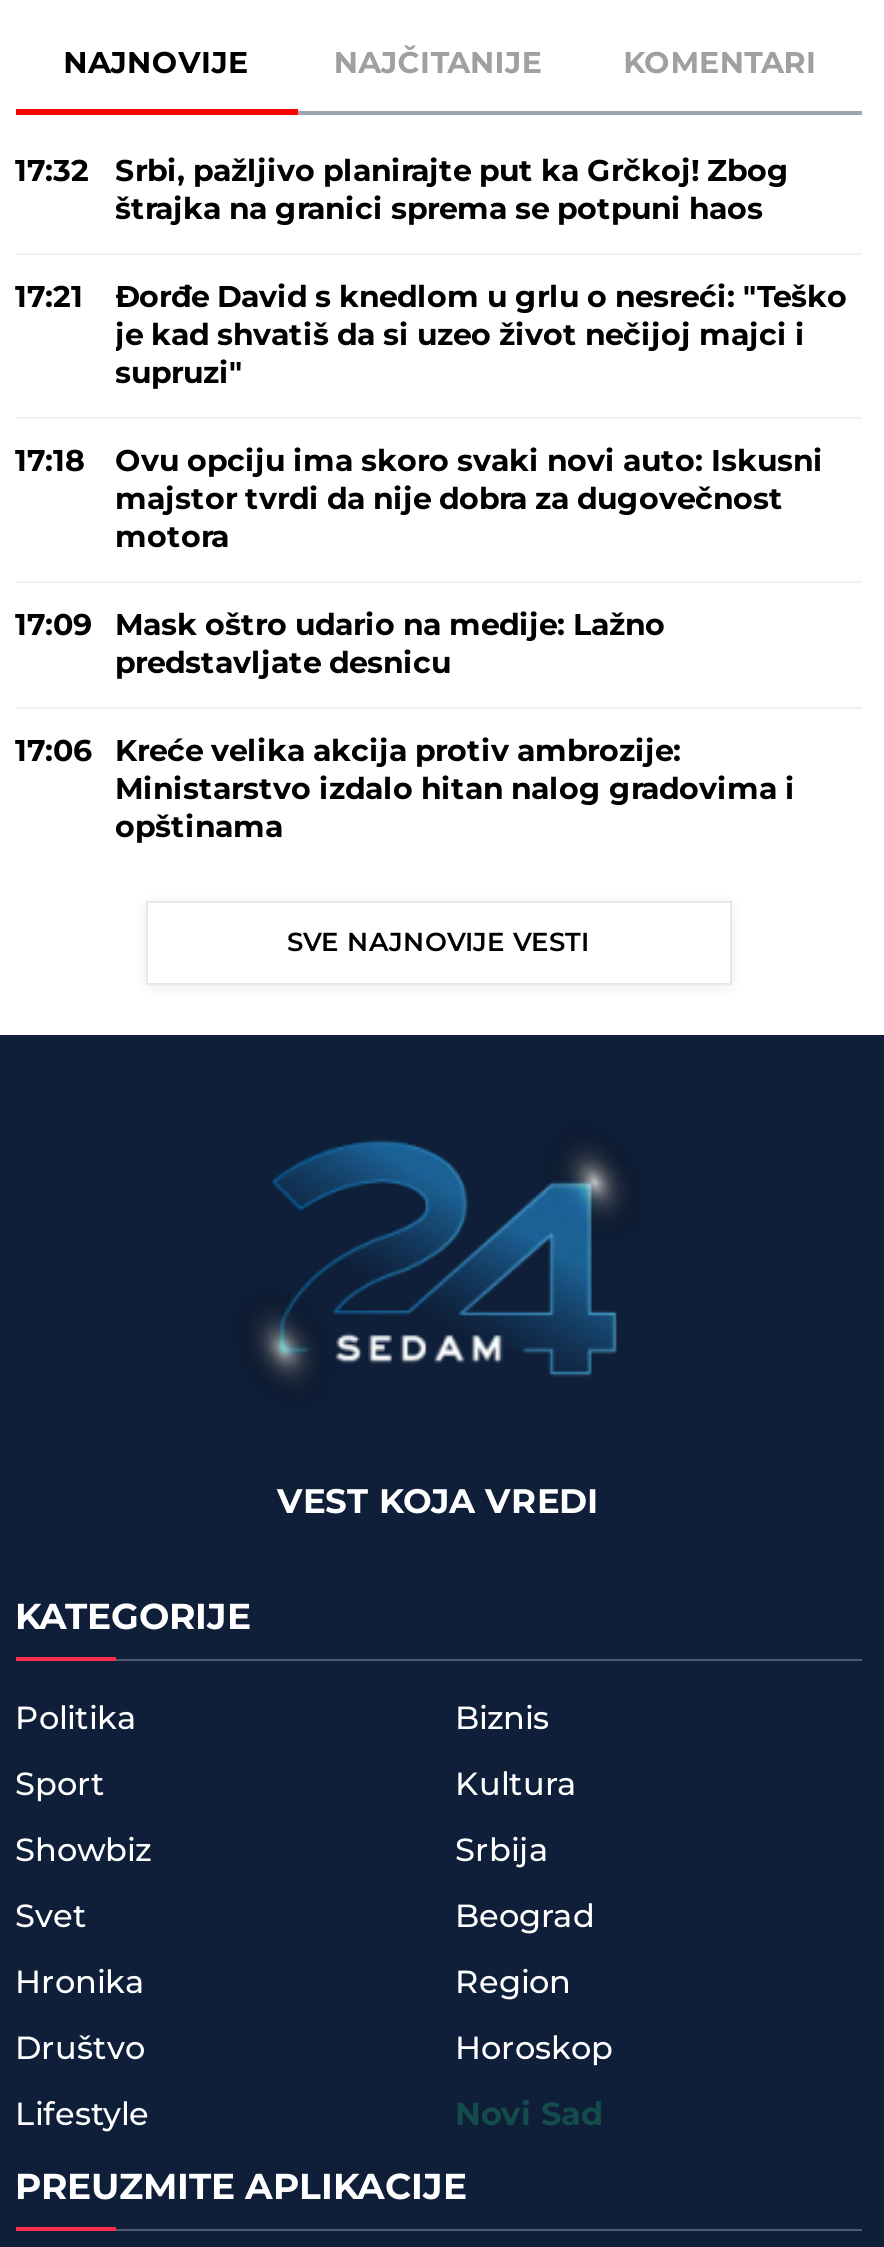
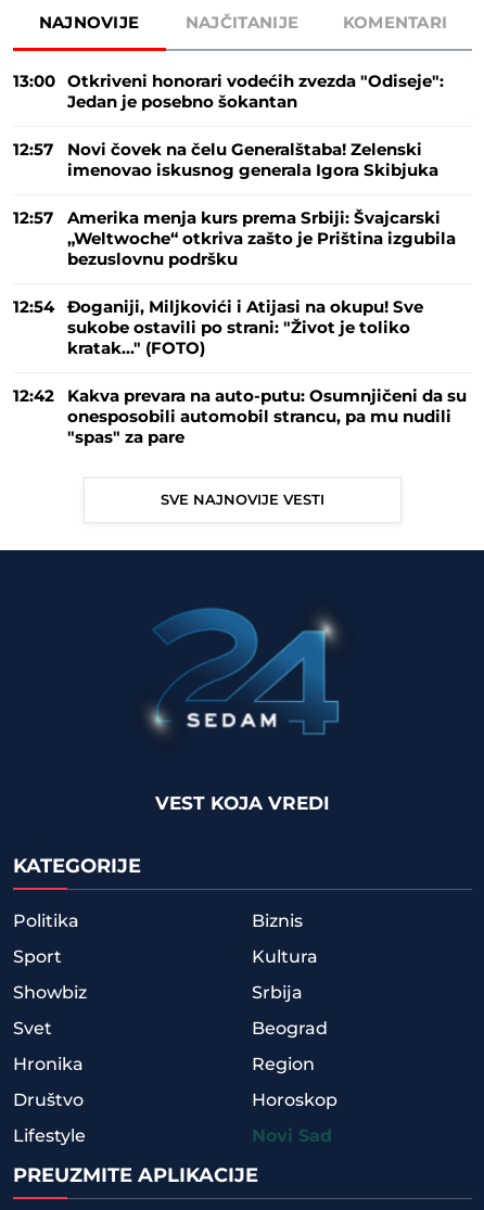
[15,149,89,195] 17:32 -> [12,70,55,95] 13:00
[115,149,789,233] Srbi, pažljivo planirajte put ka Grčkoj! Zbog | štrajka na granici sprema se potpuni haos -> [67,70,443,115] Otkriveni honorari vodećih zvezda "Odiseje": | Jedan je posebno šokantan
[15,275,83,321] 17:21 -> [12,138,53,163] 12:57
[115,275,847,397] Đorđe David s knedlom u grlu o nesreći: "Teško | je kad shvatiš da si uzeo život nečijoj majci i | supruzi" -> [67,138,438,184] Novi čovek na čelu Generalštaba! Zelenski | imenovao iskusnog generala Igora Skibjuka
[15,439,85,485] 17:18 -> [12,206,53,231] 12:57
[115,439,823,561] Ovu opciju ima skoro svaki novi auto: Iskusni | majstor tvrdi da nije dobra za dugovečnost | motora -> [67,206,455,273] Amerika menja kurs prema Srbiji: Švajcarski | „Weltwoche“ otkriva zašto je Priština izgubila | bezuslovnu podršku
[15,603,93,649] 17:09 -> [12,295,54,320] 12:54
[115,603,665,687] Mask oštro udario na medije: Lažno | predstavljate desnicu -> [67,295,423,362] Đoganiji, Miljkovići i Atijasi na okupu! Sve | sukobe ostavili po strani: "Život je toliko | kratak..." (FOTO)
[15,729,93,775] 17:06 -> [12,384,54,409] 12:42
[115,729,795,851] Kreće velika akcija protiv ambrozije: | Ministarstvo izdalo hitan nalog gradovima i | opštinama -> [67,384,466,451] Kakva prevara na auto-putu: Osumnjičeni da su | onesposobili automobil strancu, pa mu nudili | "spas" za pare

